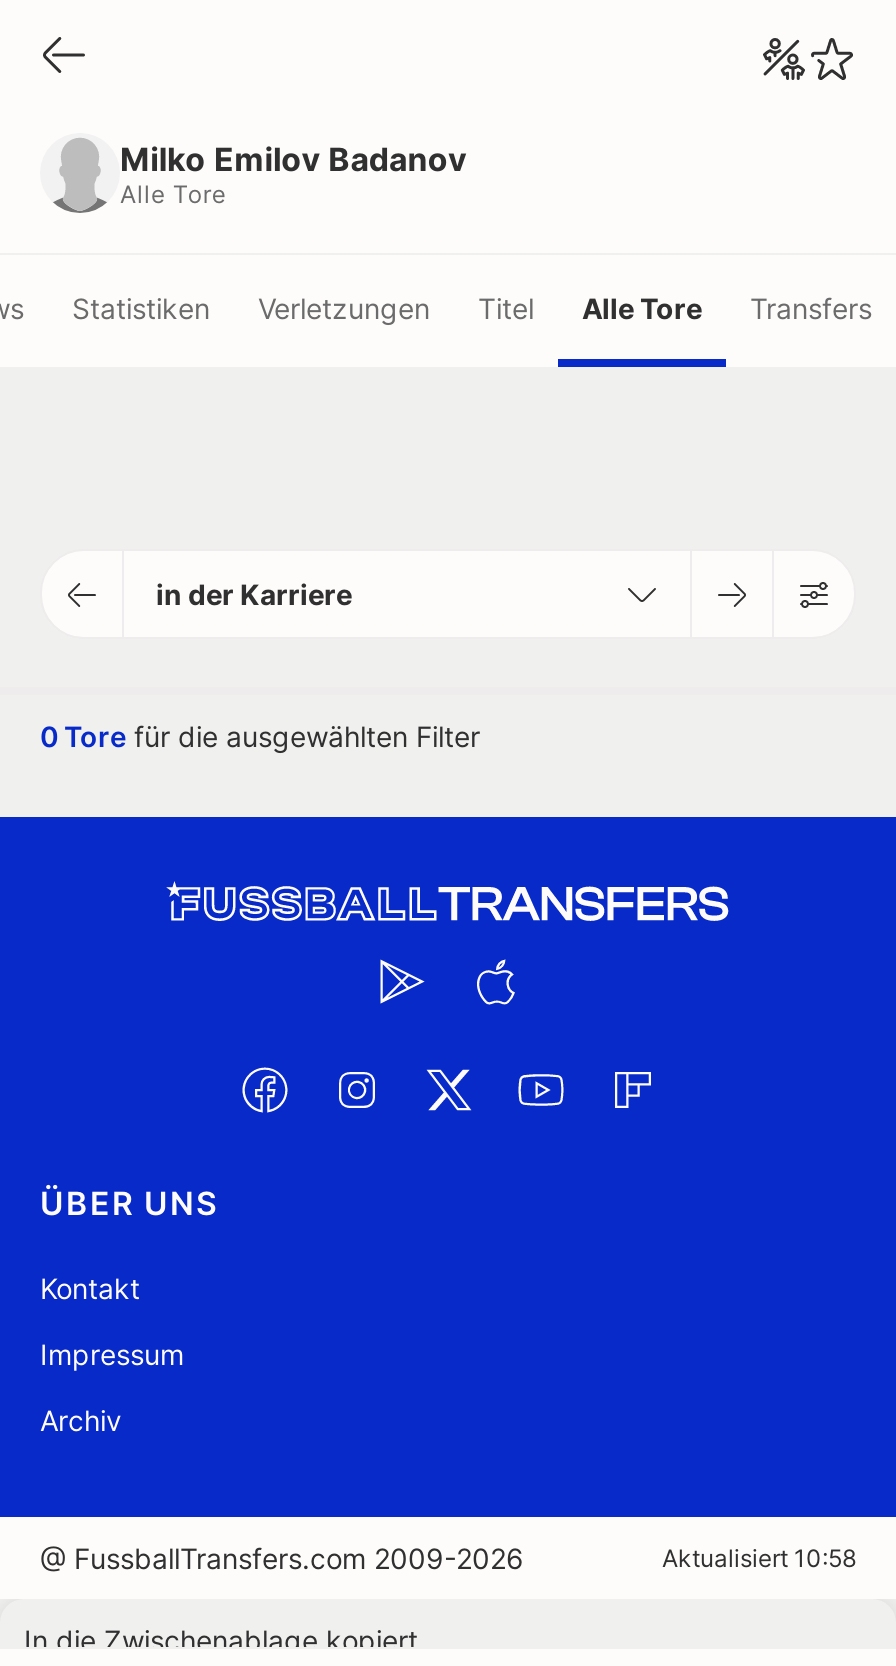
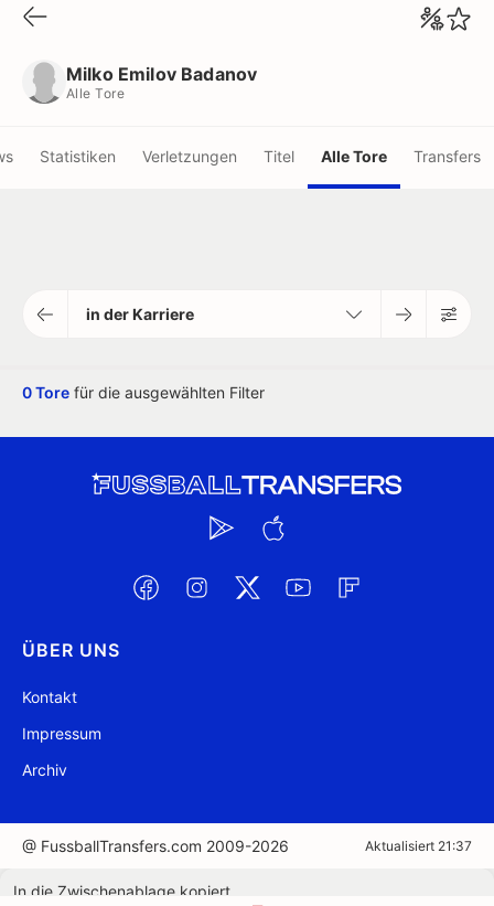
[662,1543,856,1573] Aktualisiert 10:58 -> [365,838,472,854] Aktualisiert 21:37

